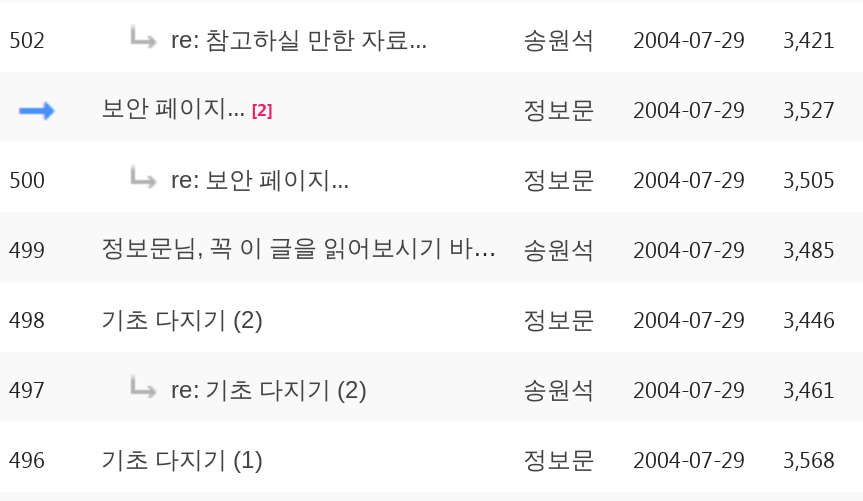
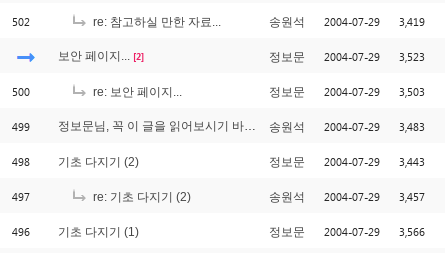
[523,24,835,54] 송원석 2004-07-29 3,421 -> [269,14,425,29] 송원석 2004-07-29 3,419
[523,94,835,124] 정보문 2004-07-29 3,527 -> [269,49,425,64] 정보문 2004-07-29 3,523
[523,164,835,194] 정보문 2004-07-29 3,505 -> [269,84,425,99] 정보문 2004-07-29 3,503
[783,234,835,264] 3,485 -> [399,119,425,134] 3,483
[523,304,835,334] 정보문 2004-07-29 3,446 -> [269,154,425,169] 정보문 2004-07-29 3,443
[523,374,835,404] 송원석 2004-07-29 3,461 -> [269,189,425,204] 송원석 2004-07-29 3,457
[523,444,835,474] 정보문 2004-07-29 3,568 -> [269,224,425,239] 정보문 2004-07-29 3,566

